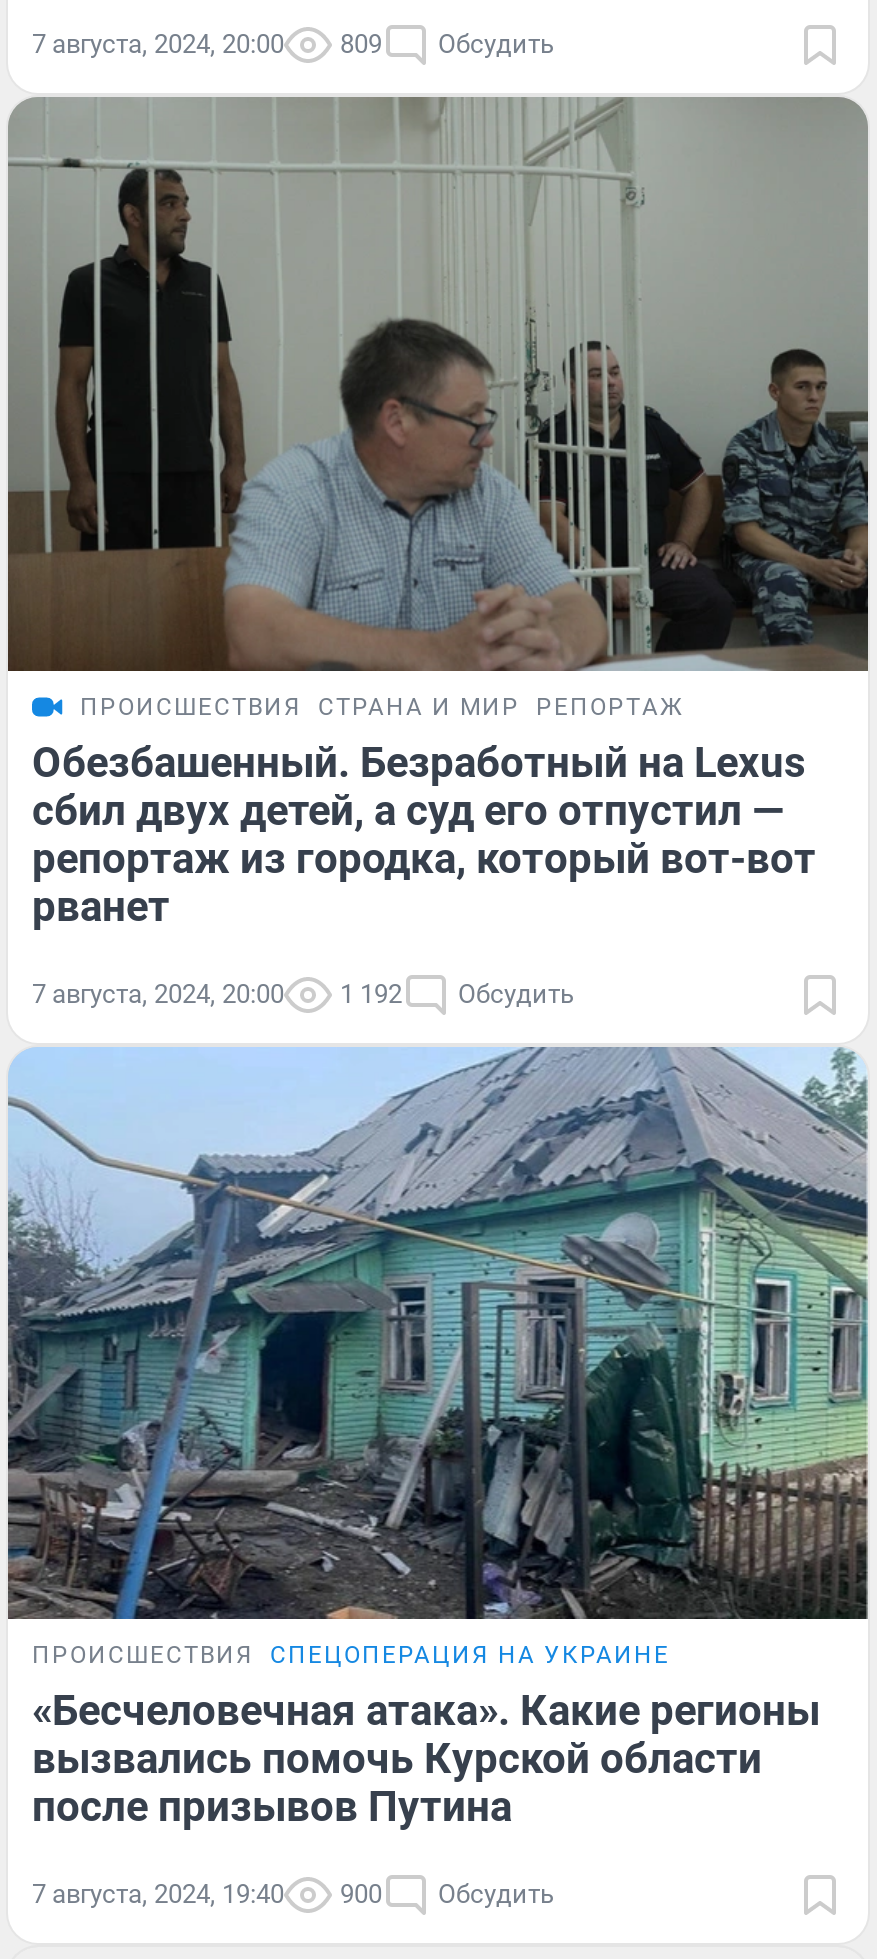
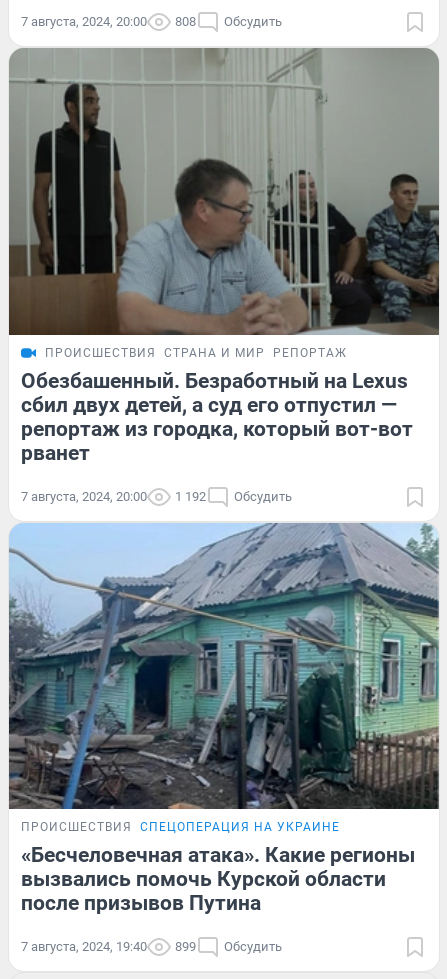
[32,29,554,59] 7 августа, 2024, 20:00 809 Обсудить -> [21,14,282,29] 7 августа, 2024, 20:00 808 Обсудить
[32,1879,554,1909] 7 августа, 2024, 19:40 900 Обсудить -> [21,939,282,954] 7 августа, 2024, 19:40 899 Обсудить

